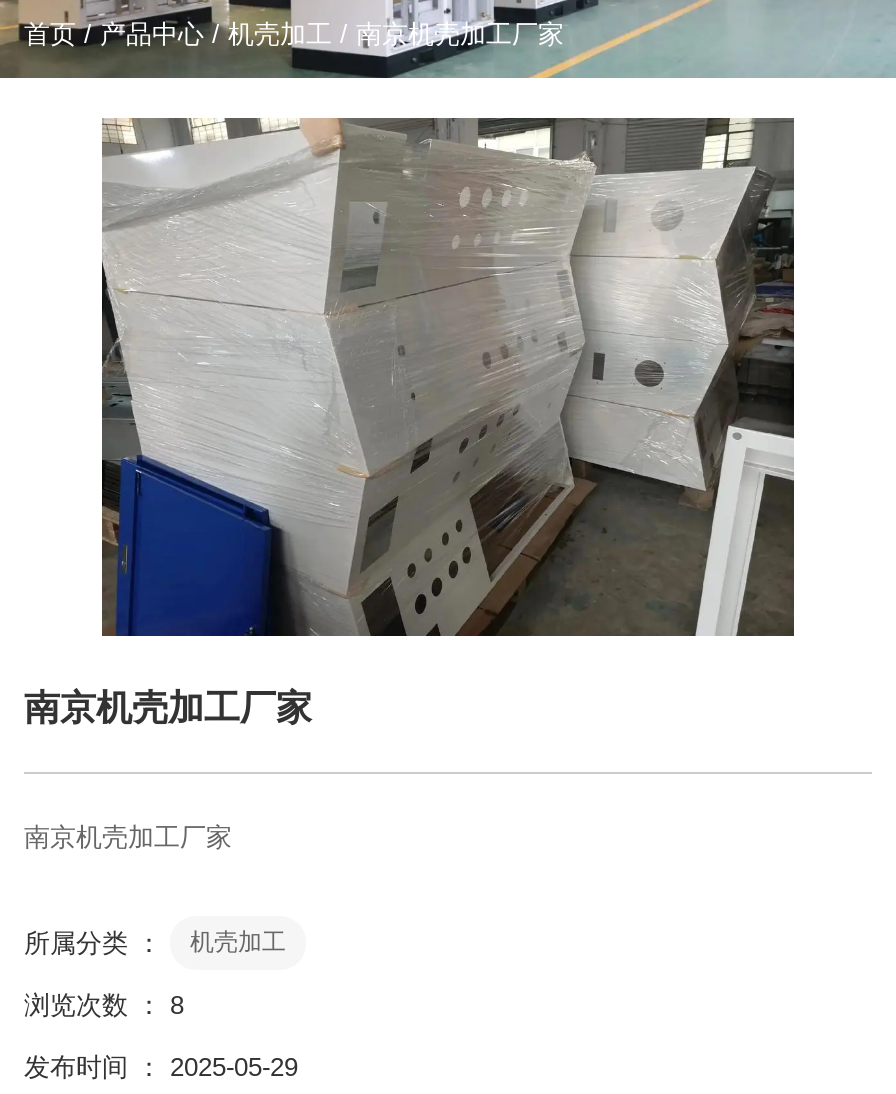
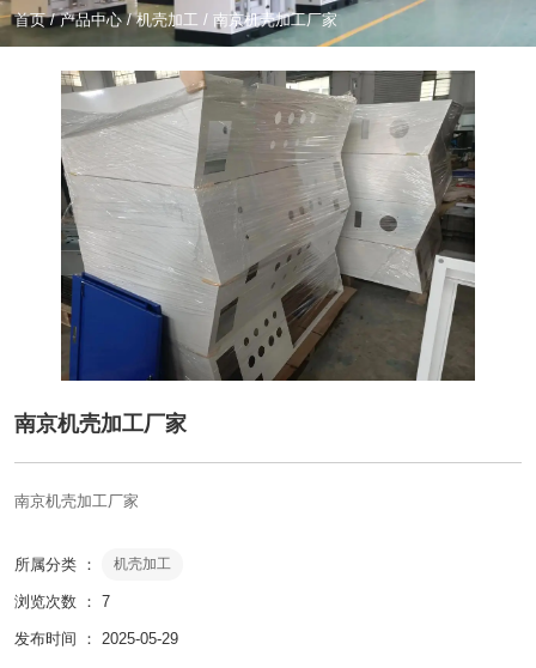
[24,991,184,1021] 浏览次数 ：8 -> [14,593,110,611] 浏览次数 ：7

